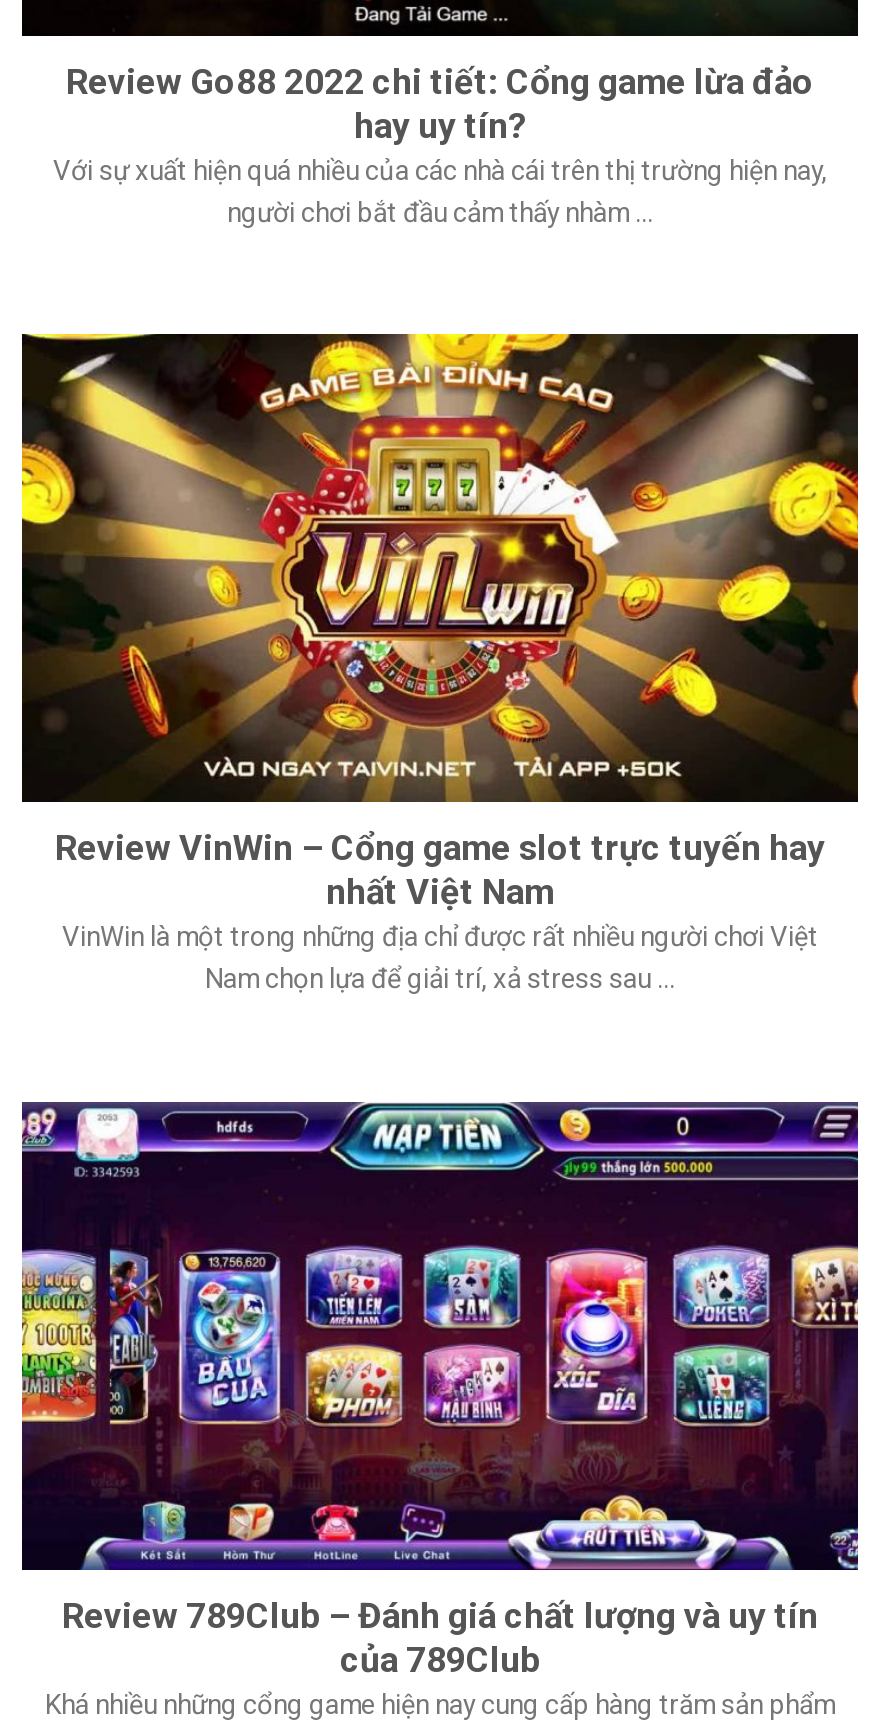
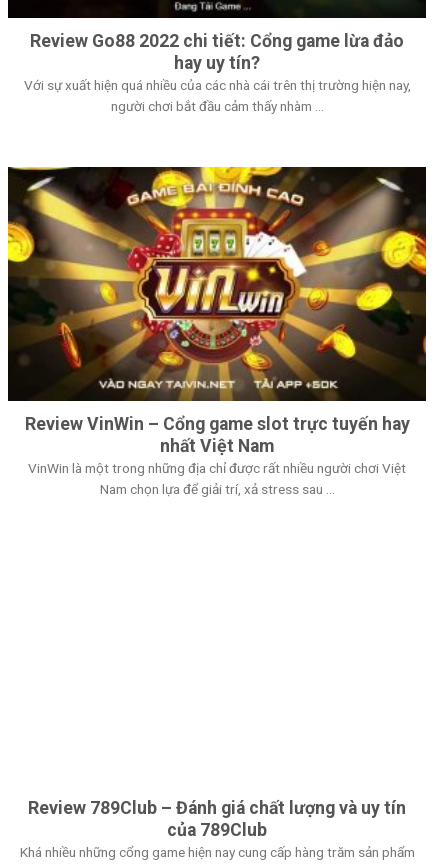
[20,1100,860,1572] [image] -> none

